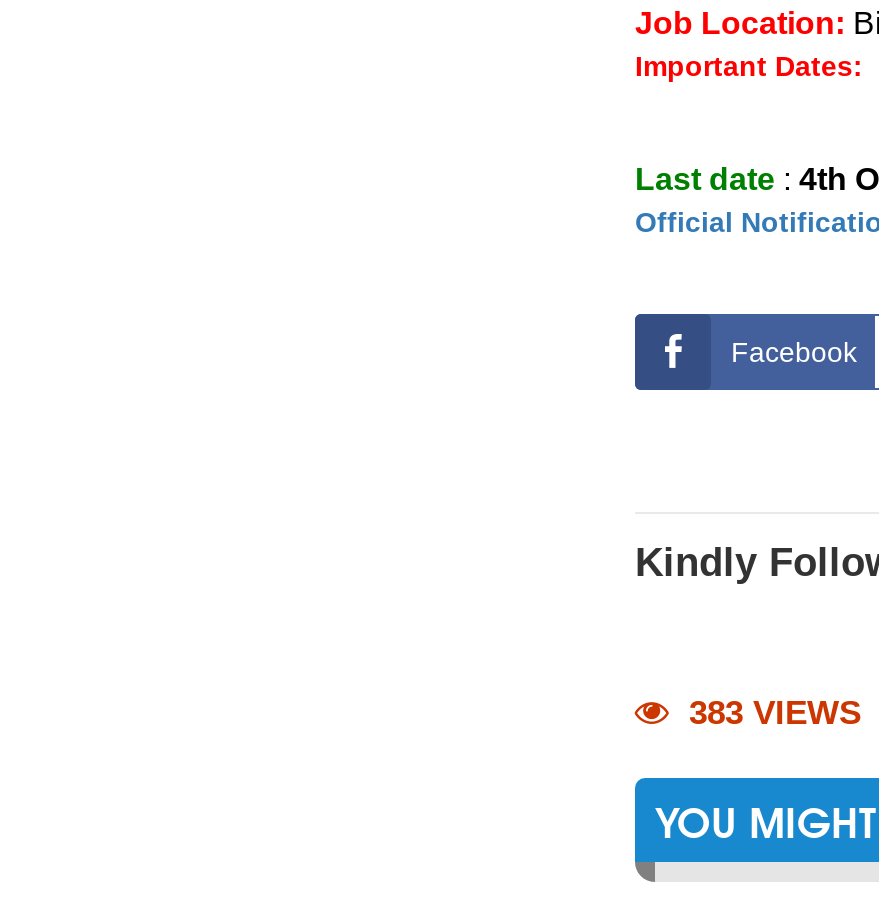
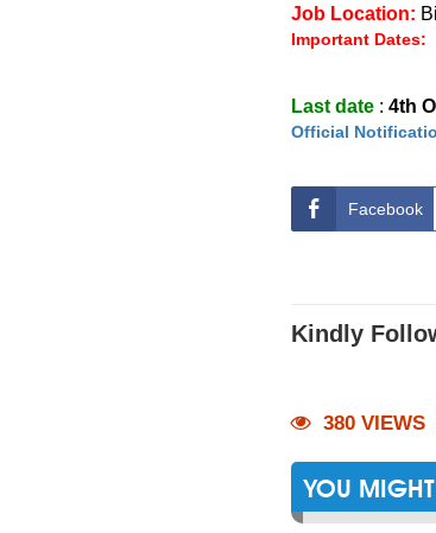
[669,694,861,732] 383 VIEWS -> [311,412,425,434] 380 VIEWS

